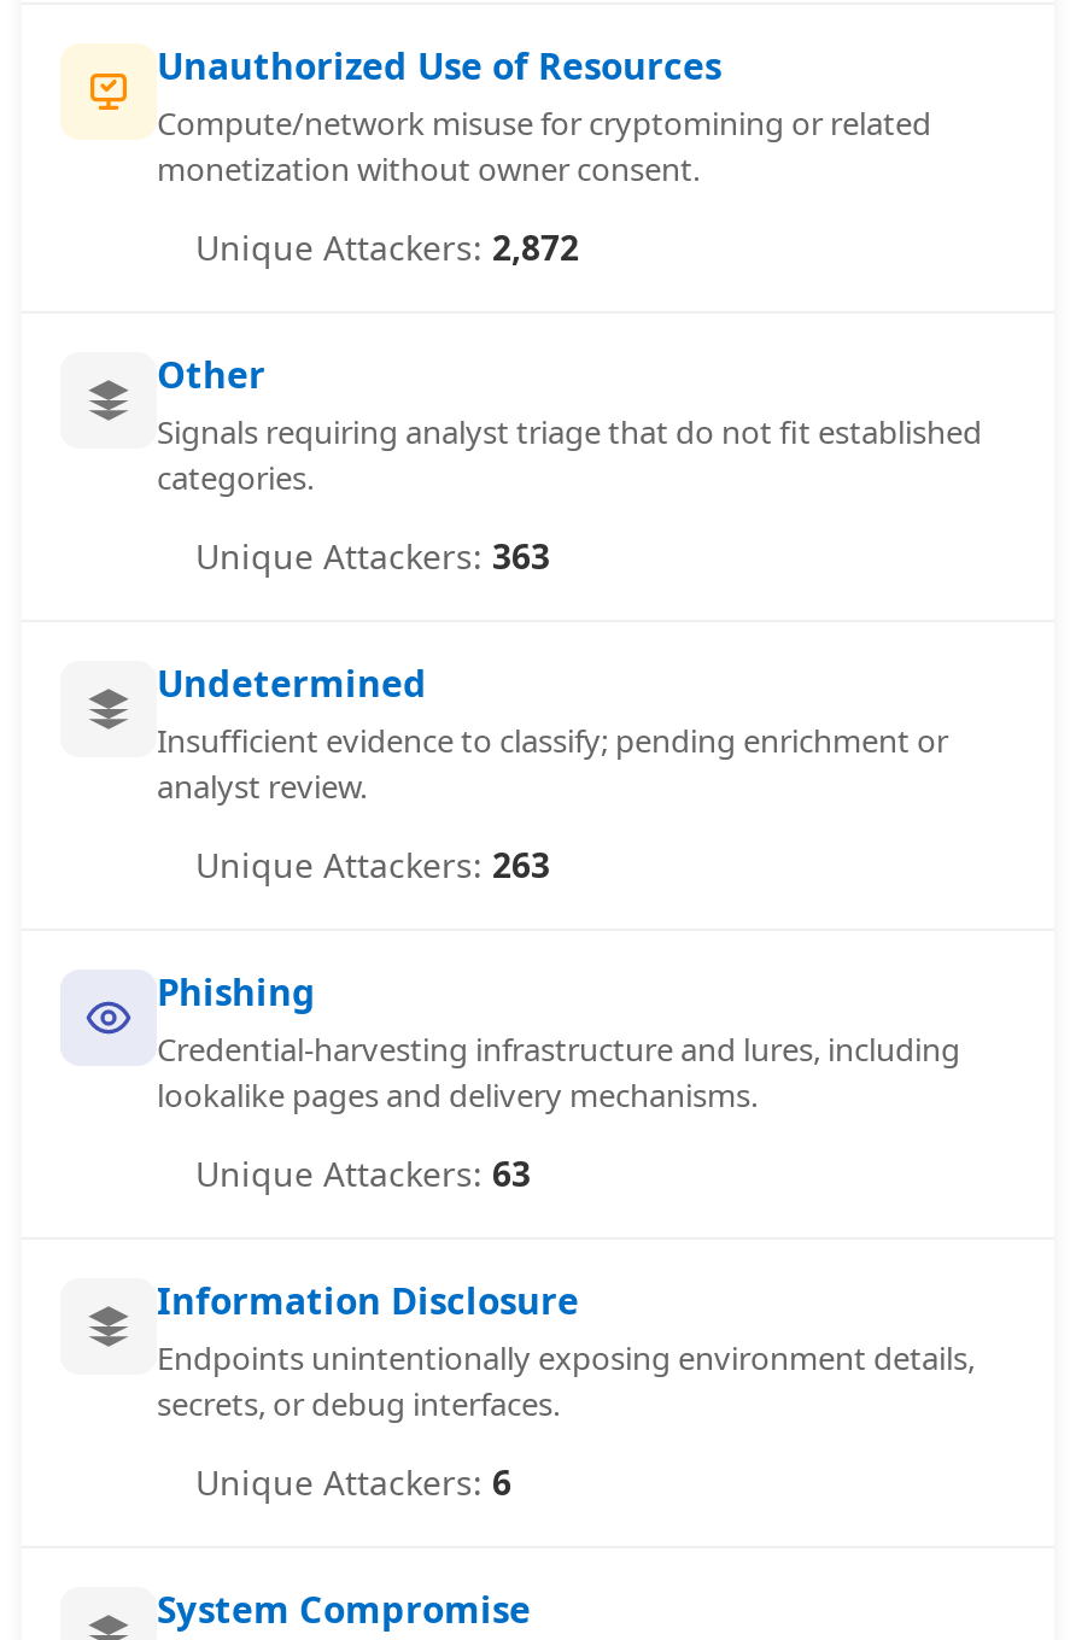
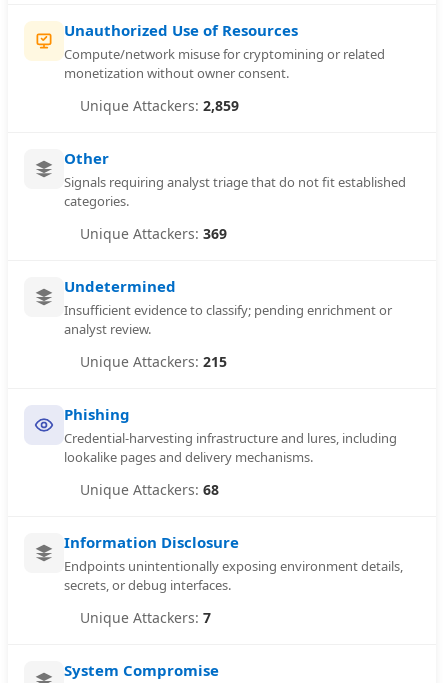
[492,224,579,270] 2,872 -> [203,96,239,115] 2,859
[492,533,550,579] 363 -> [203,224,227,243] 369
[492,842,550,888] 263 -> [203,352,227,371] 215
[492,1150,531,1196] 63 -> [203,480,219,499] 68
[492,1459,511,1505] 6 -> [203,608,211,627] 7

